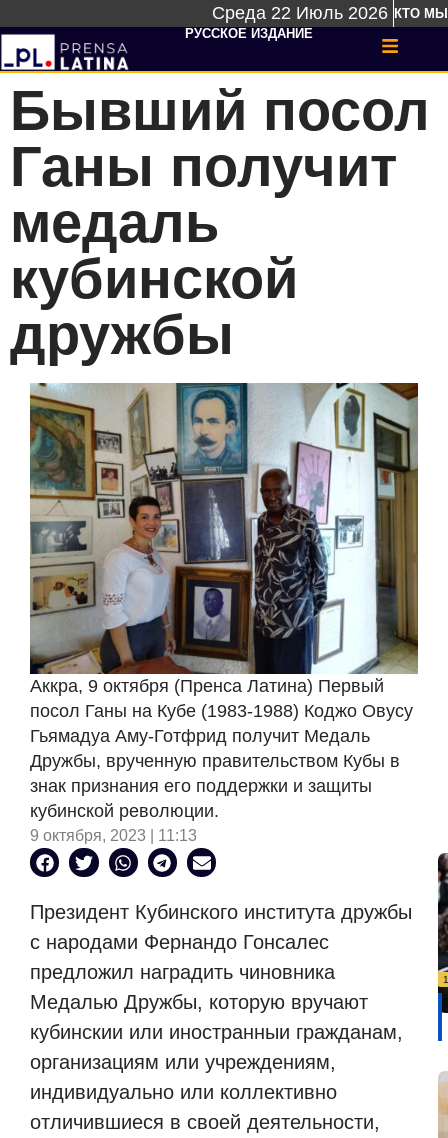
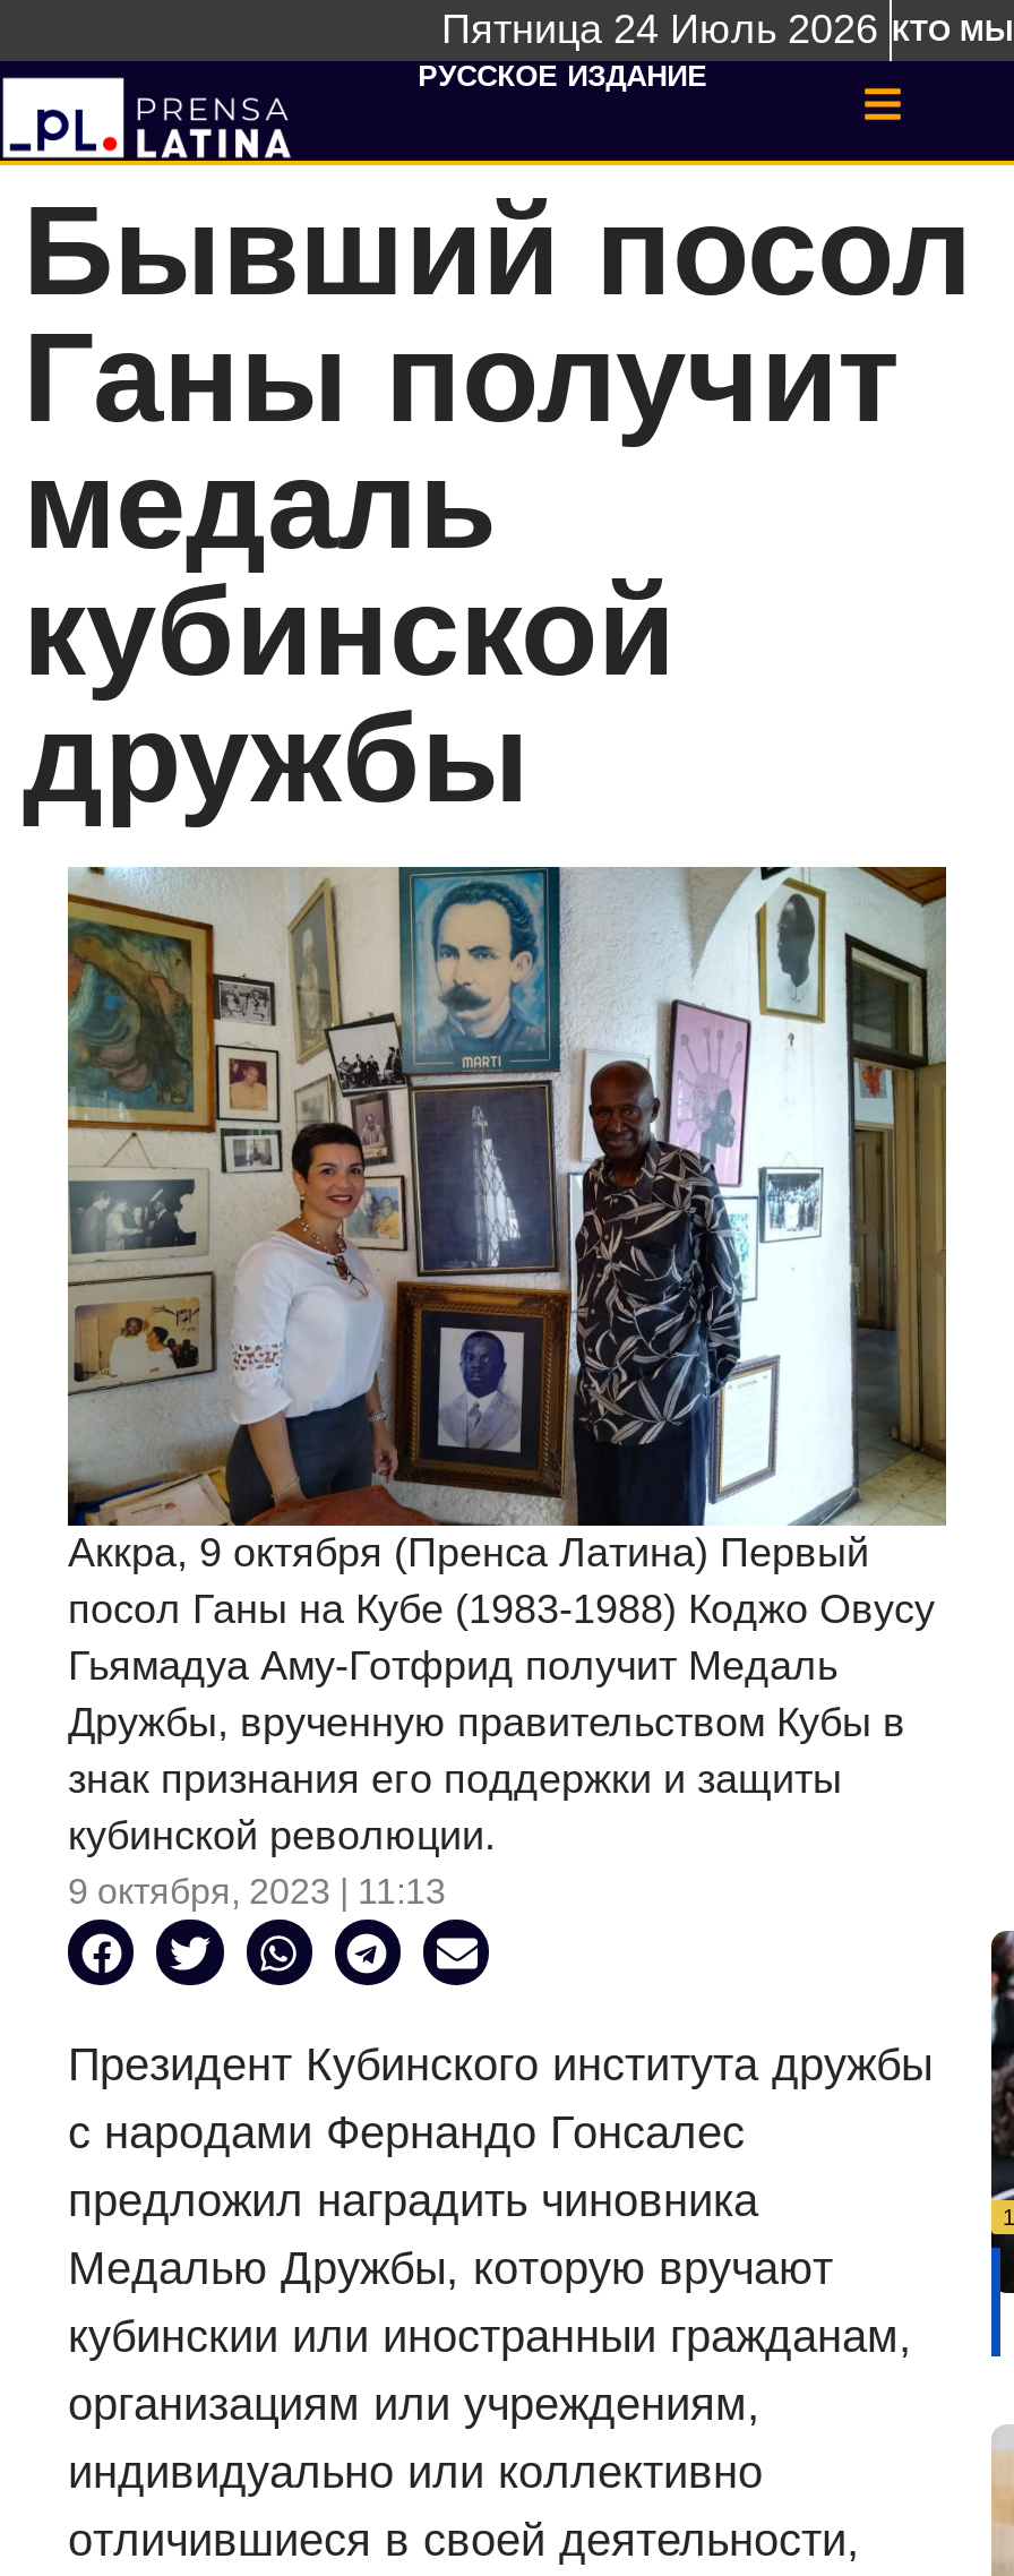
[212,3,448,23] Среда 22 Июль 2026 КТО МЫ -> [441,7,1014,52] Пятница 24 Июль 2026 КТО МЫ

